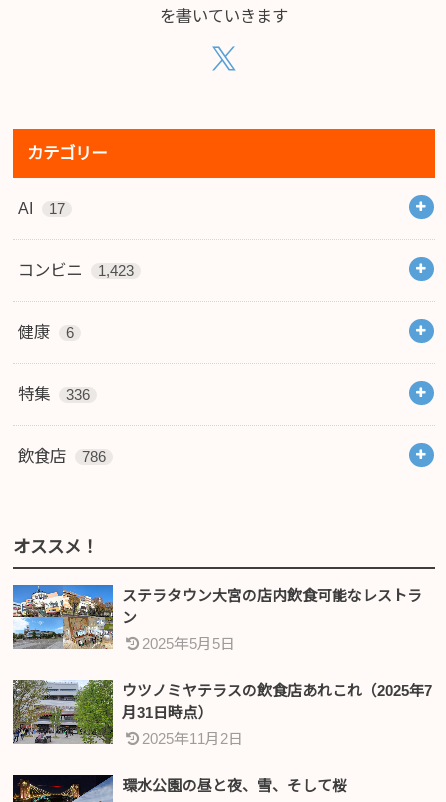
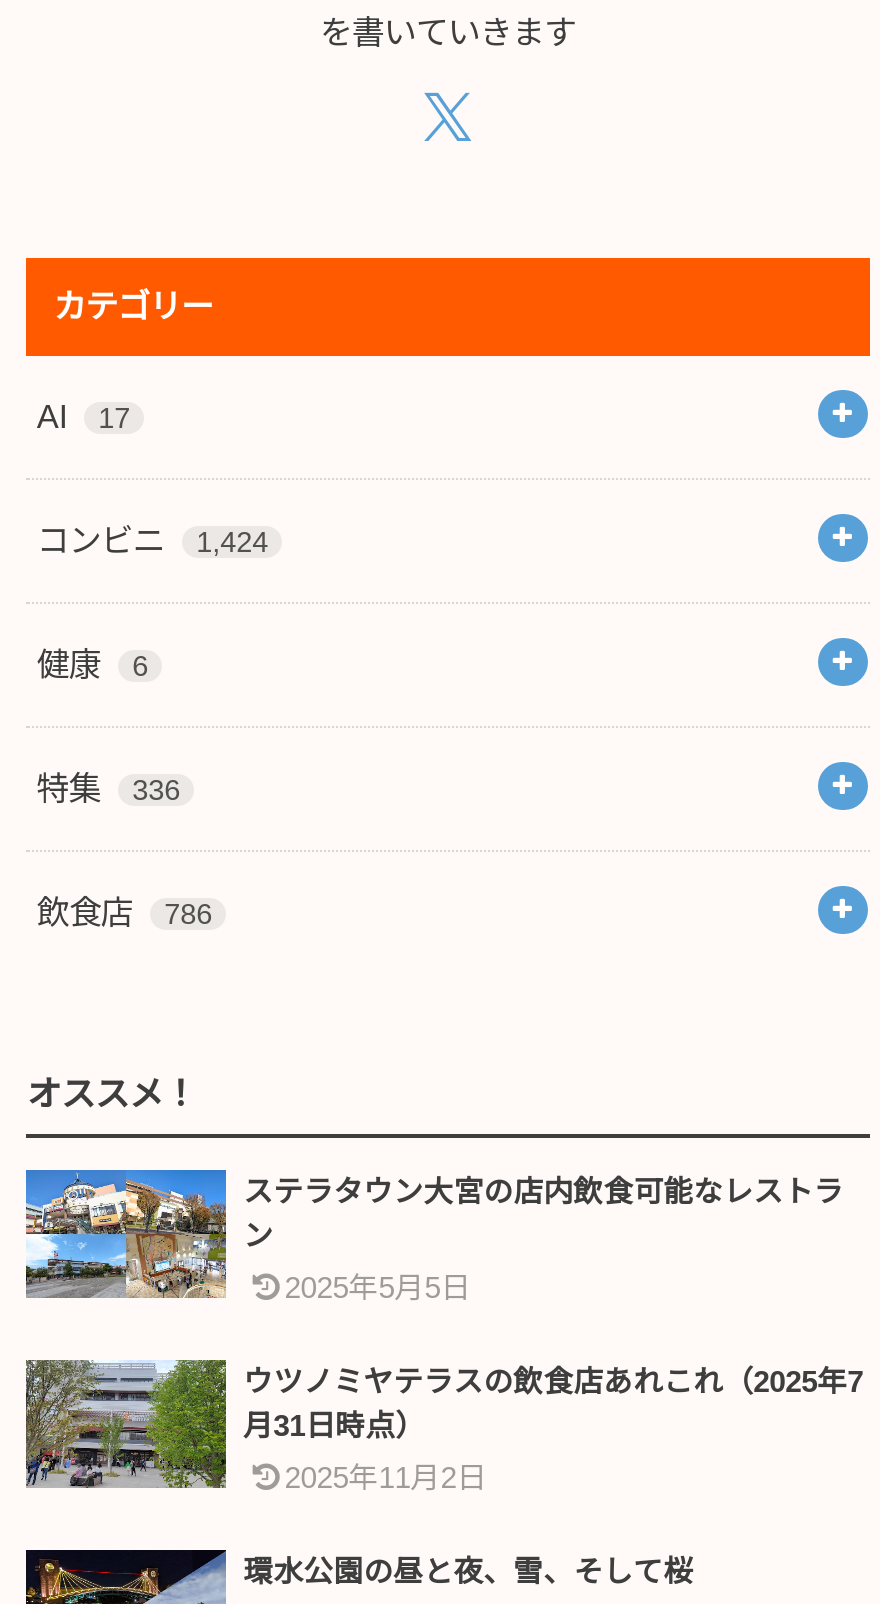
[18,261,134,279] コンビニ 1,423 -> [37,523,268,559] コンビニ 1,424

